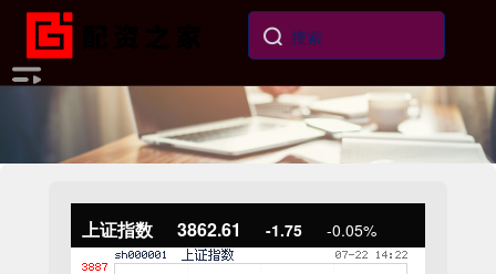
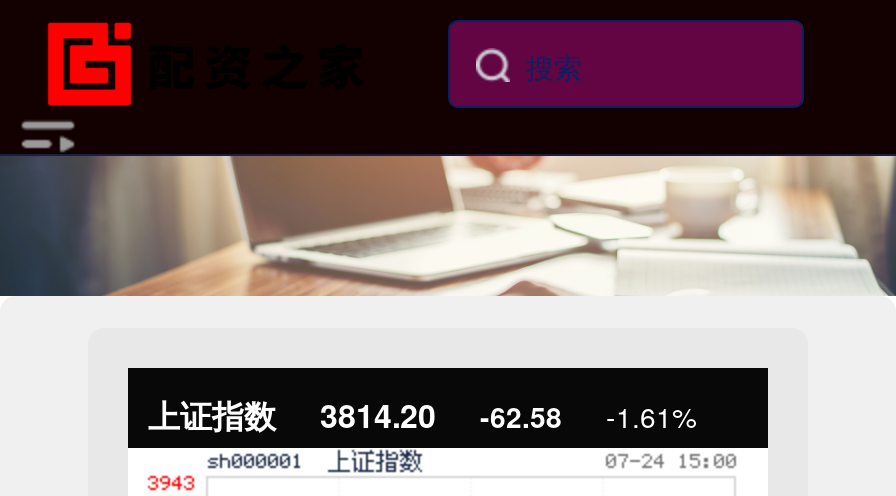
[177,217,241,242] 3862.61 -> [320,392,436,438] 3814.20
[266,219,302,241] -1.75 -> [480,396,562,436] -62.58
[327,219,376,241] -0.05% -> [606,396,696,436] -1.61%

